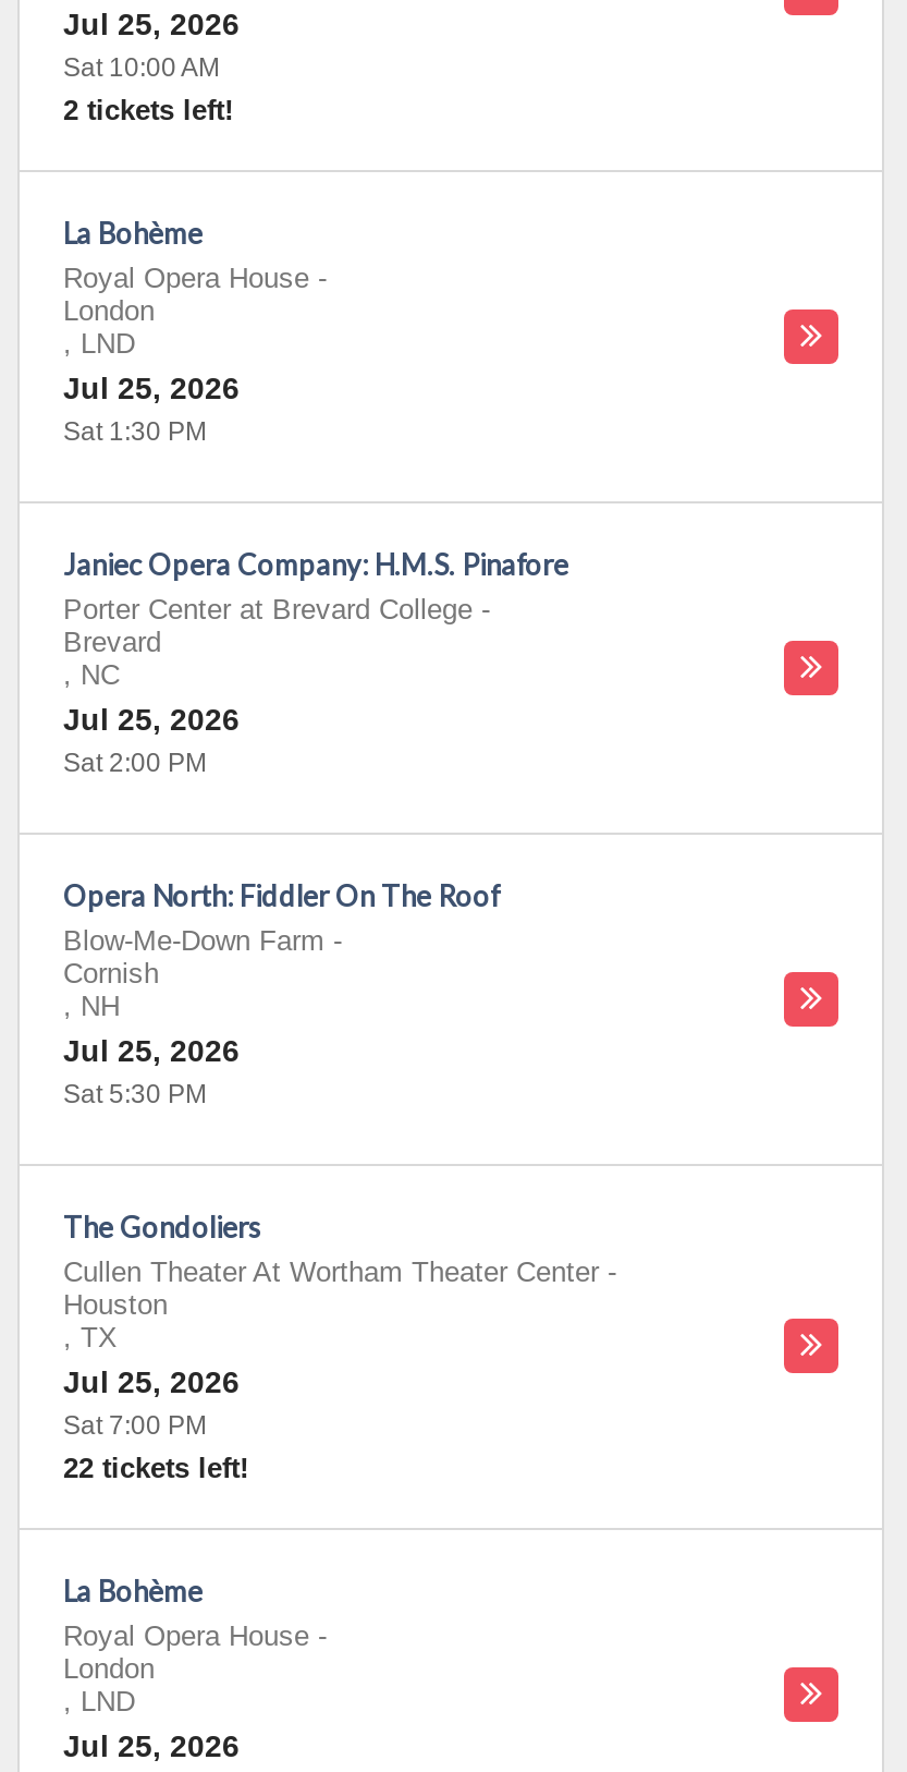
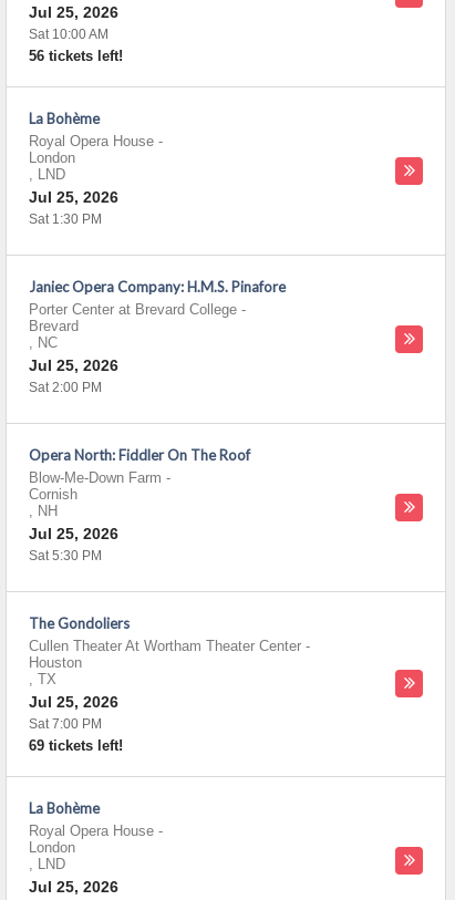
[63,94,233,126] 2 tickets left! -> [29,48,123,64] 56 tickets left!
[63,1452,248,1484] 22 tickets left! -> [29,737,123,754] 69 tickets left!

